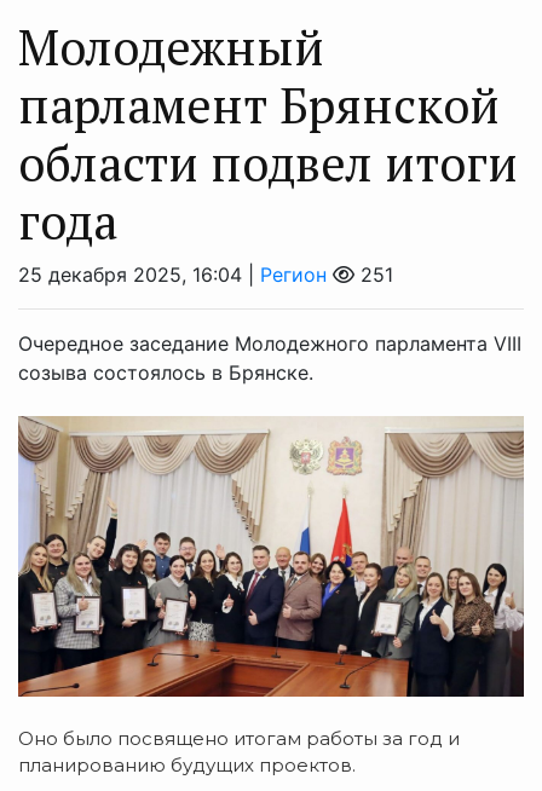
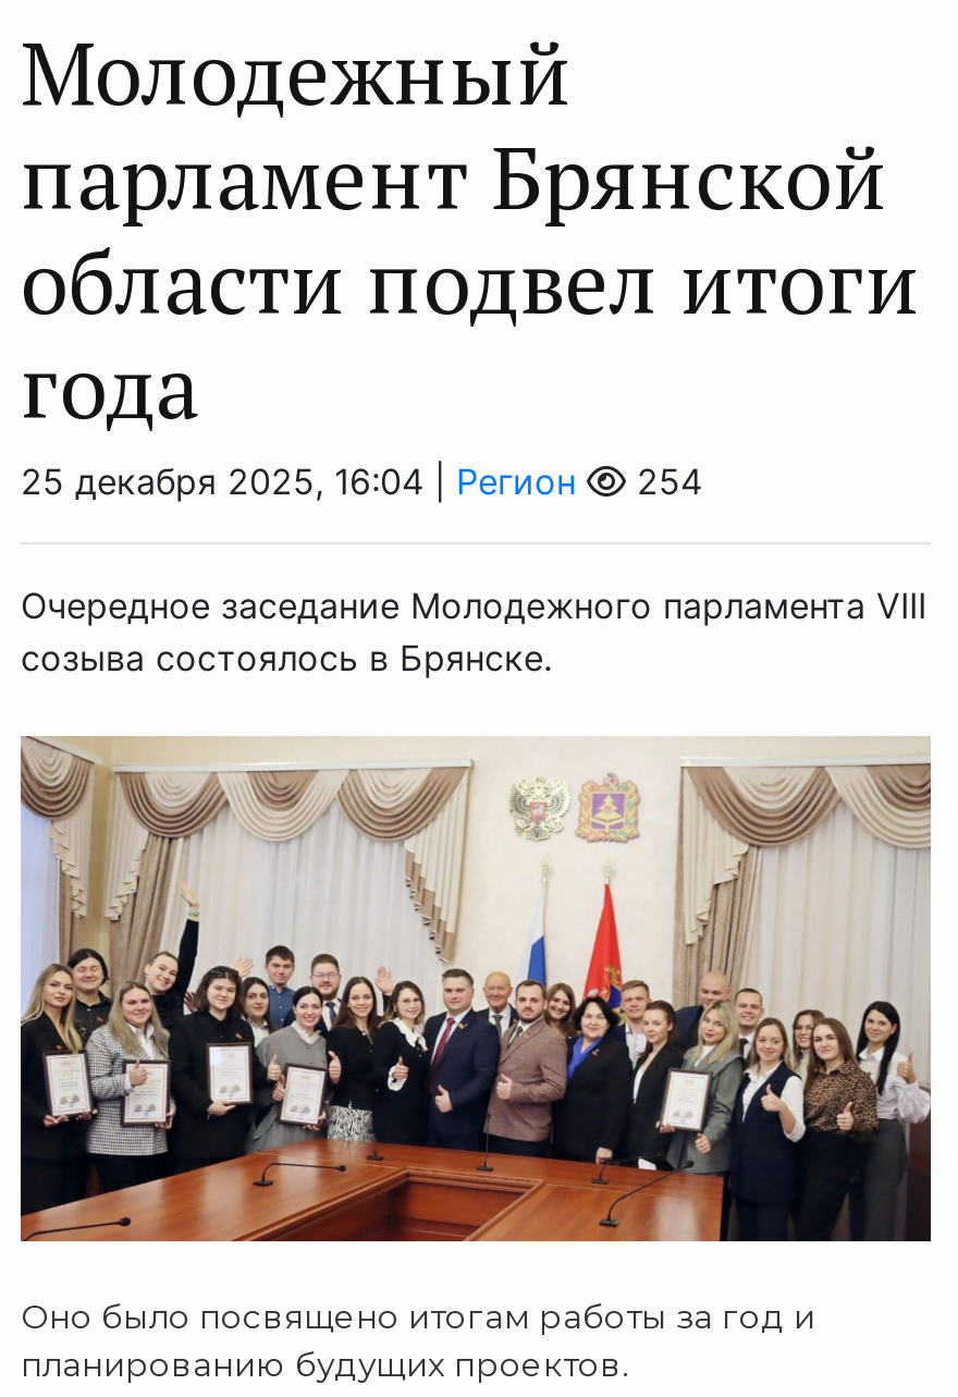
[354,263,393,287] 251 -> [626,460,702,504] 254

